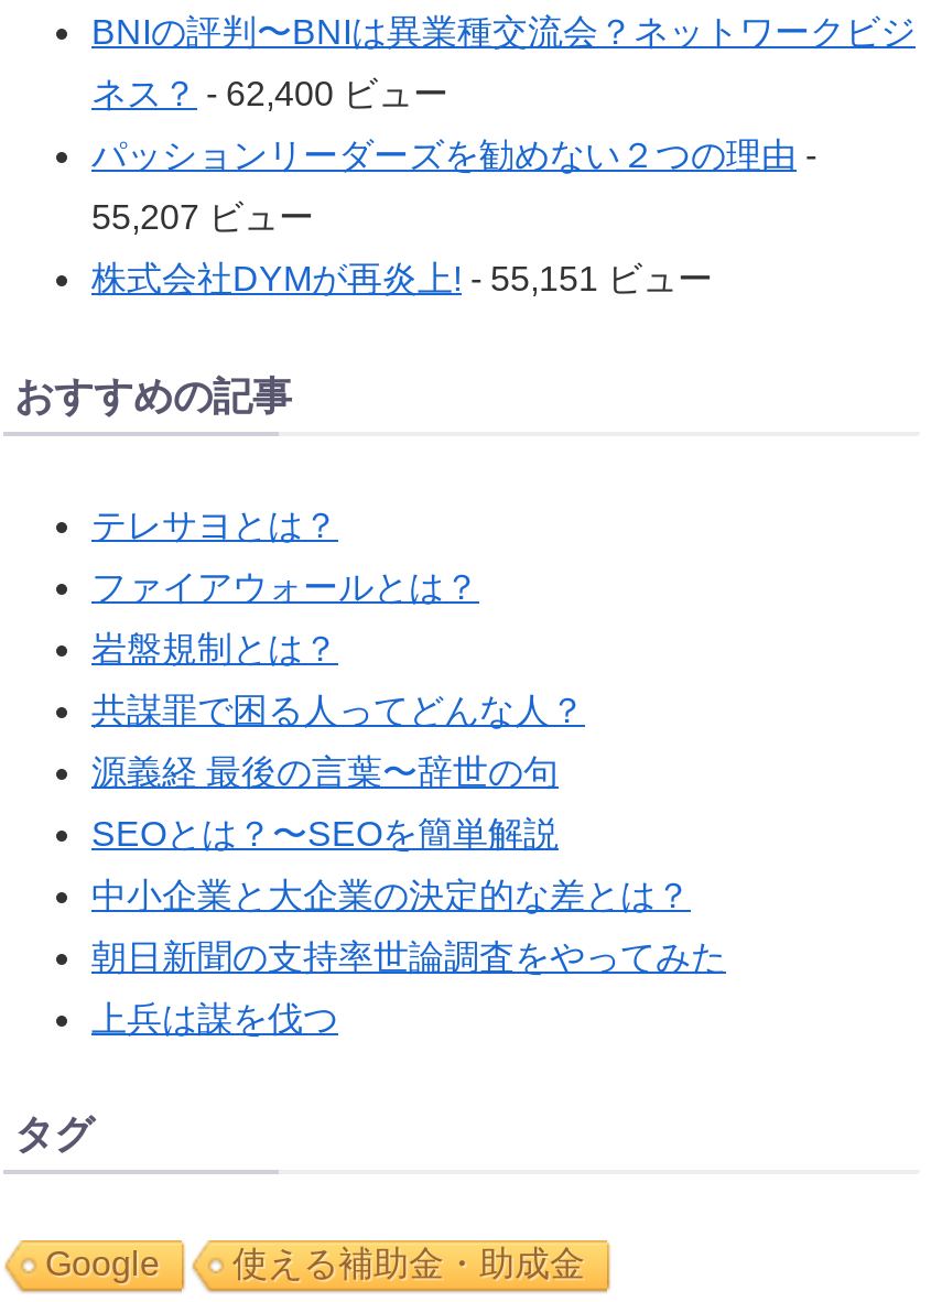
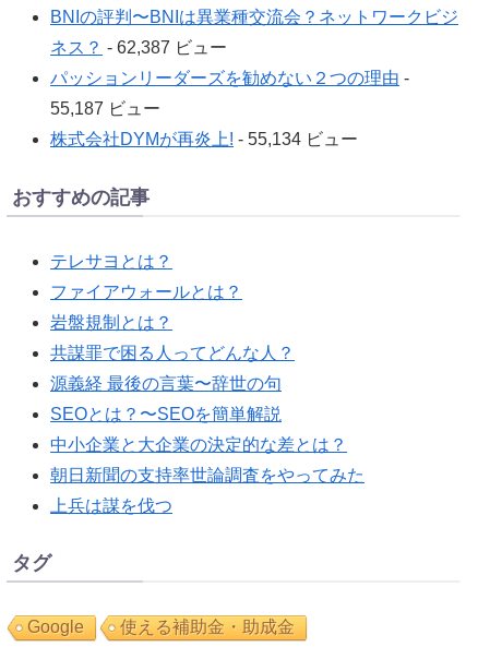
[91,76,448,113] ネス？- 62,400 ビュー -> [50,39,227,57] ネス？- 62,387 ビュー
[91,199,314,236] 55,207 ビュー -> [50,100,160,118] 55,187 ビュー
[91,261,713,298] 株式会社DYMが再炎上! - 55,151 ビュー -> [50,130,358,149] 株式会社DYMが再炎上! - 55,134 ビュー

